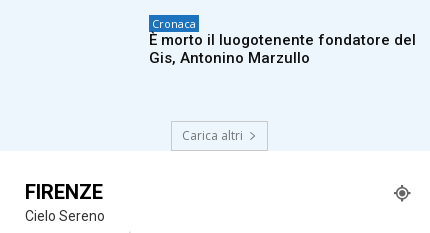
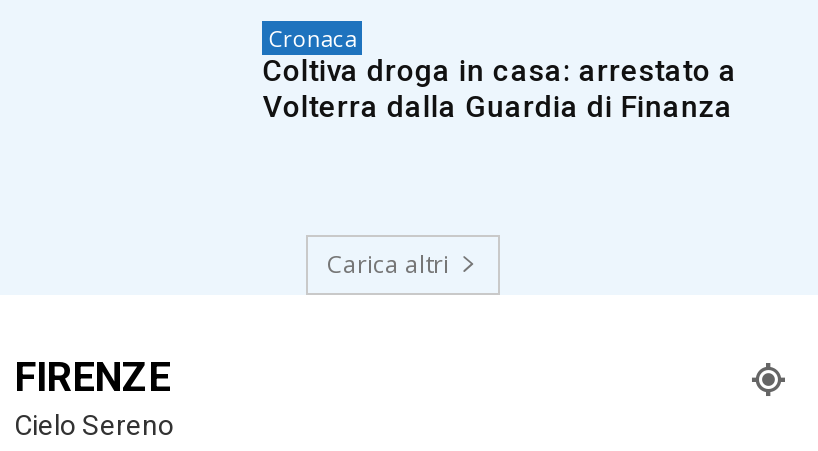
[149,31,416,67] È morto il luogotenente fondatore del | Gis, Antonino Marzullo -> [263,54,737,126] Coltiva droga in casa: arrestato a | Volterra dalla Guardia di Finanza

